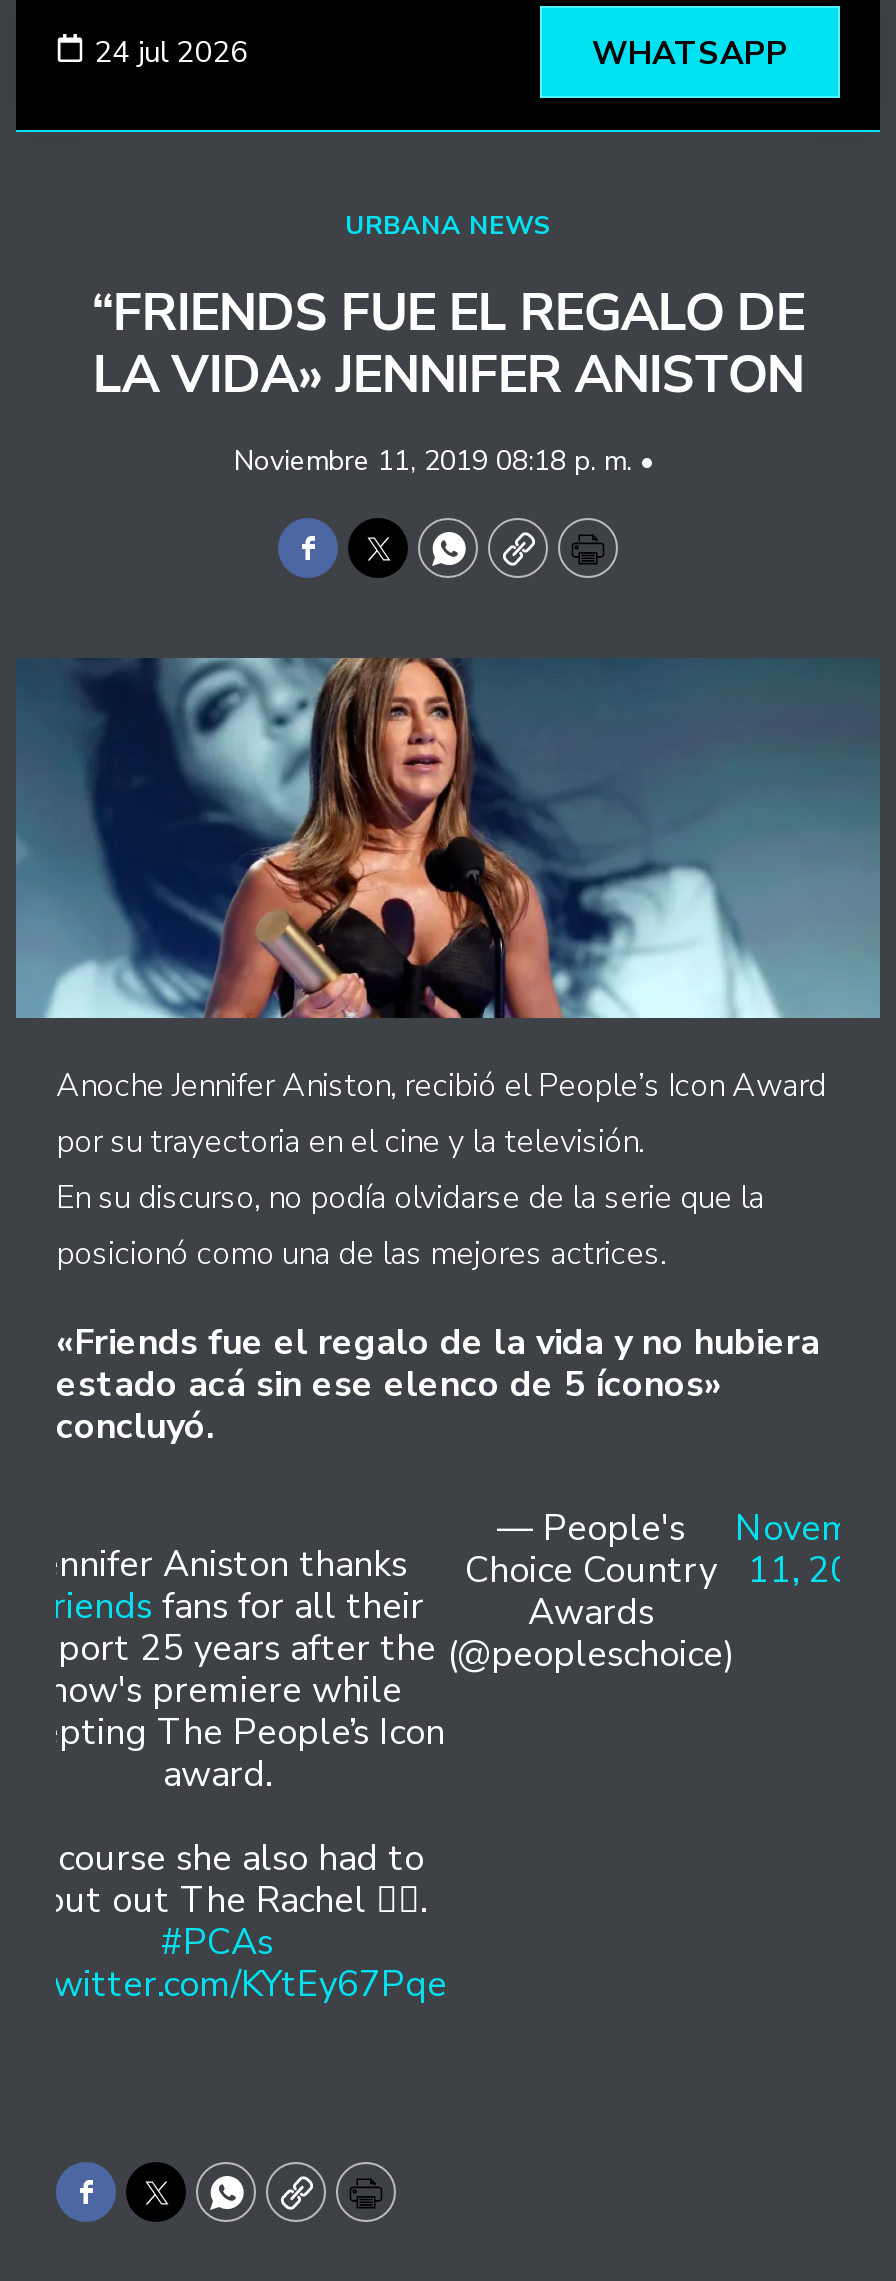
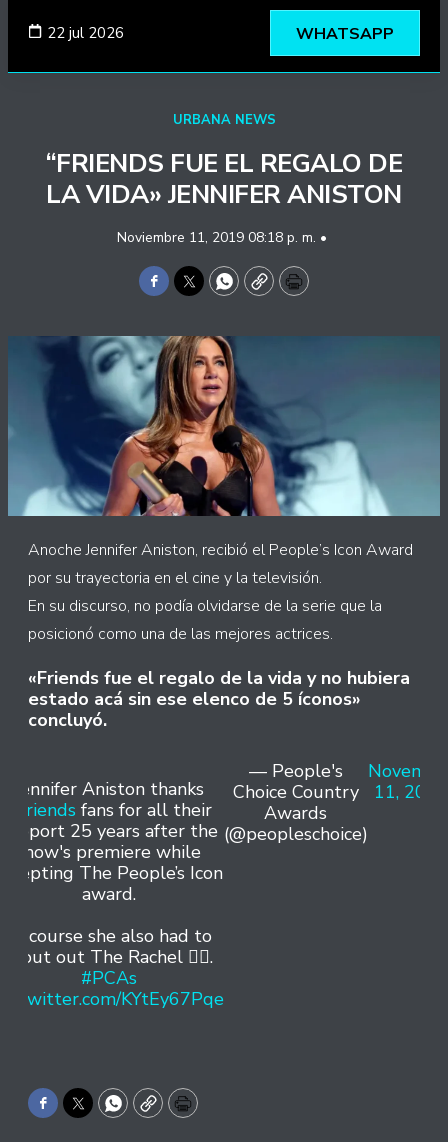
[94,31,248,71] 24 jul 2026 -> [47,23,124,43] 22 jul 2026

